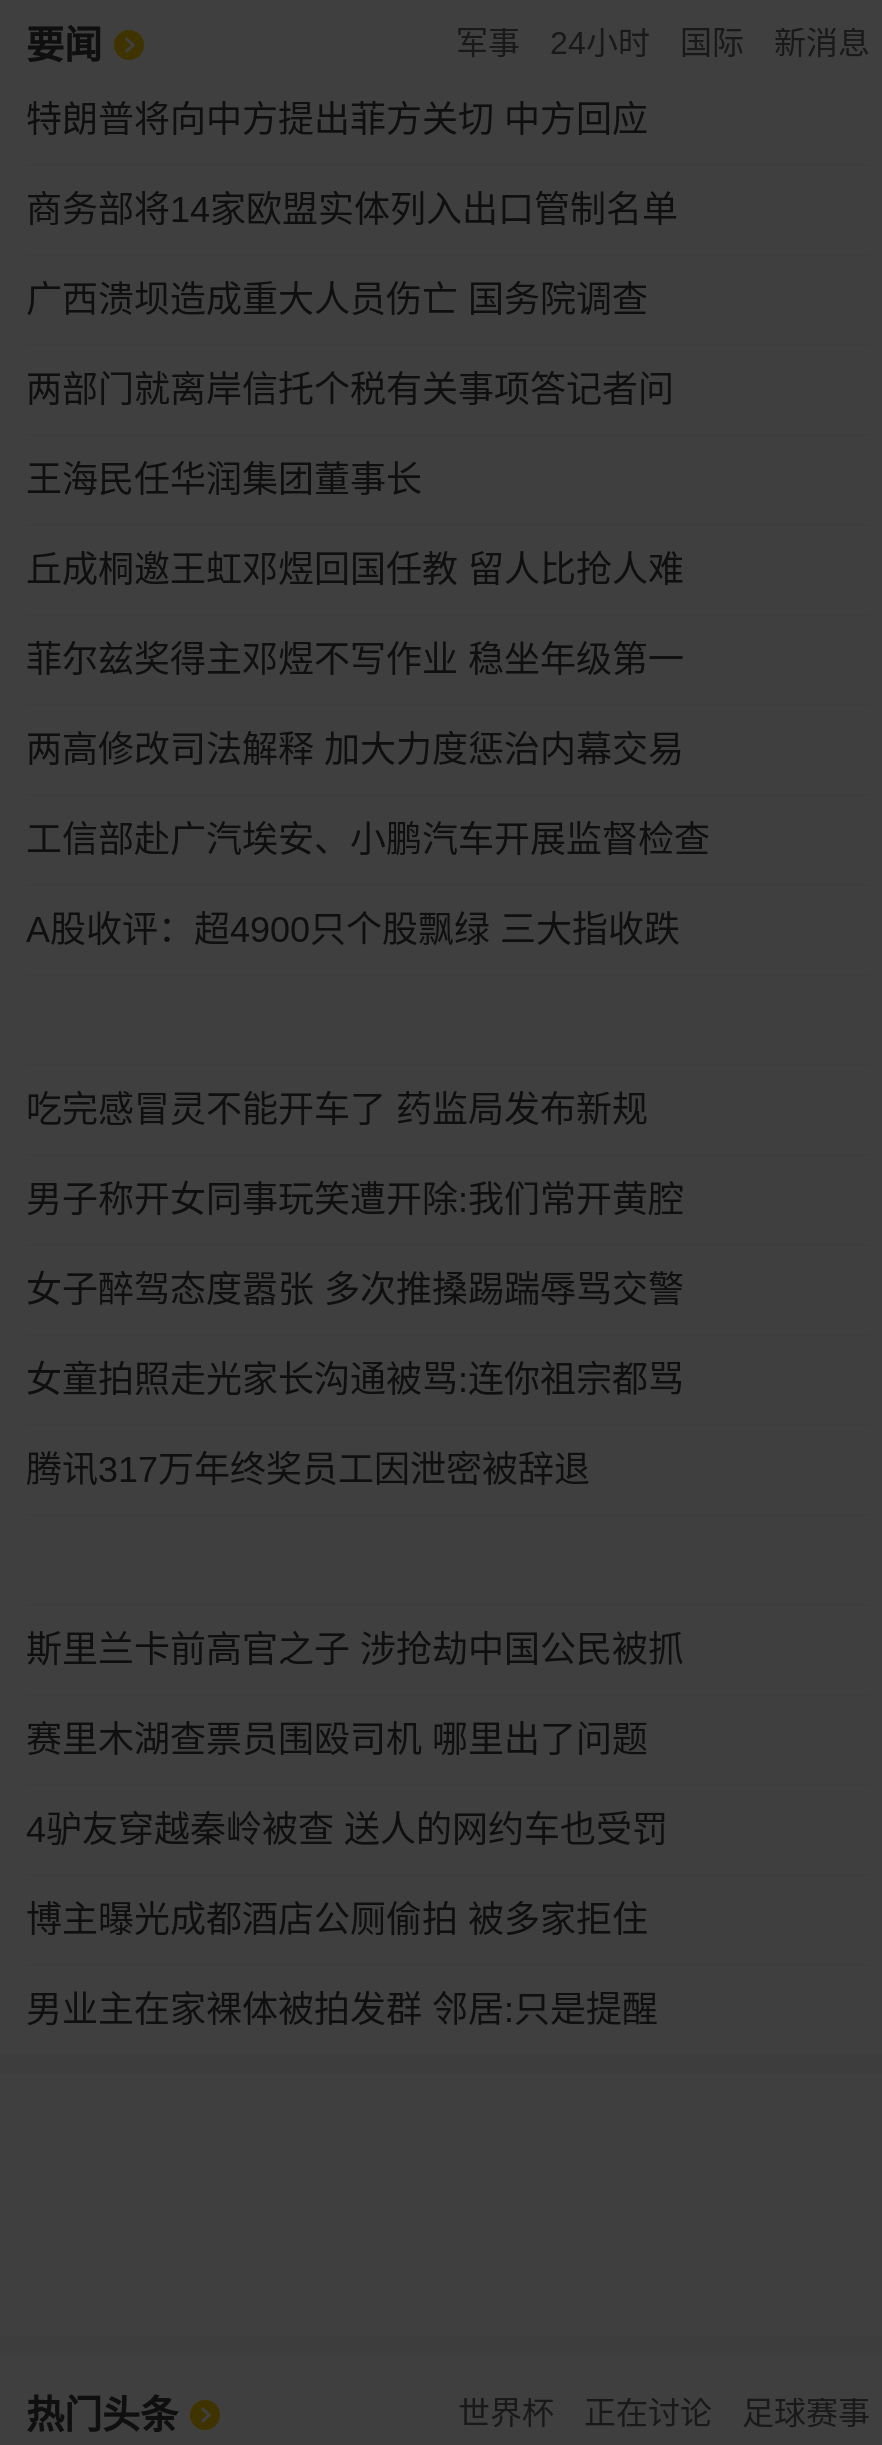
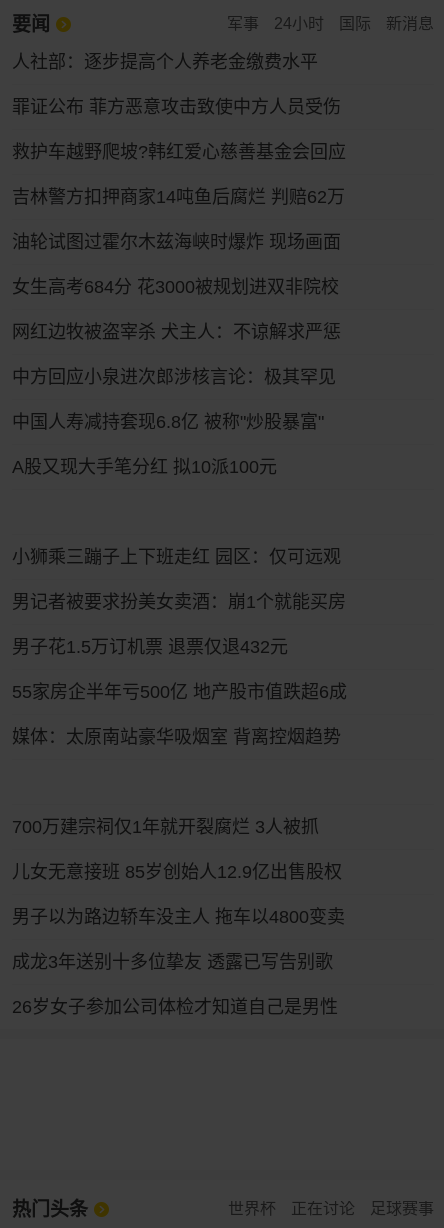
[26,100,648,140] 特朗普将向中方提出菲方关切 中方回应 -> [12,52,318,72] 人社部：逐步提高个人养老金缴费水平
[26,190,678,230] 商务部将14家欧盟实体列入出口管制名单 -> [12,97,341,117] 罪证公布 菲方恶意攻击致使中方人员受伤
[26,280,648,320] 广西溃坝造成重大人员伤亡 国务院调查 -> [12,142,346,162] 救护车越野爬坡?韩红爱心慈善基金会回应
[26,370,674,410] 两部门就离岸信托个税有关事项答记者问 -> [12,187,345,207] 吉林警方扣押商家14吨鱼后腐烂 判赔62万
[26,460,422,500] 王海民任华润集团董事长 -> [12,232,341,252] 油轮试图过霍尔木兹海峡时爆炸 现场画面
[26,550,684,590] 丘成桐邀王虹邓煜回国任教 留人比抢人难 -> [12,277,339,297] 女生高考684分 花3000被规划进双非院校
[26,640,684,680] 菲尔兹奖得主邓煜不写作业 稳坐年级第一 -> [12,322,341,342] 网红边牧被盗宰杀 犬主人：不谅解求严惩
[26,730,684,770] 两高修改司法解释 加大力度惩治内幕交易 -> [12,367,336,387] 中方回应小泉进次郎涉核言论：极其罕见
[26,820,710,860] 工信部赴广汽埃安、小鹏汽车开展监督检查 -> [12,412,324,432] 中国人寿减持套现6.8亿 被称"炒股暴富"
[26,910,680,950] A股收评：超4900只个股飘绿 三大指收跌 -> [12,457,277,477] A股又现大手笔分红 拟10派100元
[26,1090,648,1130] 吃完感冒灵不能开车了 药监局发布新规 -> [12,547,341,567] 小狮乘三蹦子上下班走红 园区：仅可远观
[26,1180,684,1220] 男子称开女同事玩笑遭开除:我们常开黄腔 -> [12,592,346,612] 男记者被要求扮美女卖酒：崩1个就能买房
[26,1270,684,1310] 女子醉驾态度嚣张 多次推搡踢踹辱骂交警 -> [12,637,288,657] 男子花1.5万订机票 退票仅退432元
[26,1360,684,1400] 女童拍照走光家长沟通被骂:连你祖宗都骂 -> [12,682,347,702] 55家房企半年亏500亿 地产股市值跌超6成
[26,1450,590,1490] 腾讯317万年终奖员工因泄密被辞退 -> [12,727,341,747] 媒体：太原南站豪华吸烟室 背离控烟趋势
[26,1630,684,1670] 斯里兰卡前高官之子 涉抢劫中国公民被抓 -> [12,817,319,837] 700万建宗祠仅1年就开裂腐烂 3人被抓
[26,1720,648,1760] 赛里木湖查票员围殴司机 哪里出了问题 -> [12,862,342,882] 儿女无意接班 85岁创始人12.9亿出售股权
[26,1810,668,1850] 4驴友穿越秦岭被查 送人的网约车也受罚 -> [12,907,345,927] 男子以为路边轿车没主人 拖车以4800变卖
[26,1900,648,1940] 博主曝光成都酒店公厕偷拍 被多家拒住 -> [12,952,333,972] 成龙3年送别十多位挚友 透露已写告别歌
[26,1990,658,2030] 男业主在家裸体被拍发群 邻居:只是提醒 -> [12,997,338,1017] 26岁女子参加公司体检才知道自己是男性

